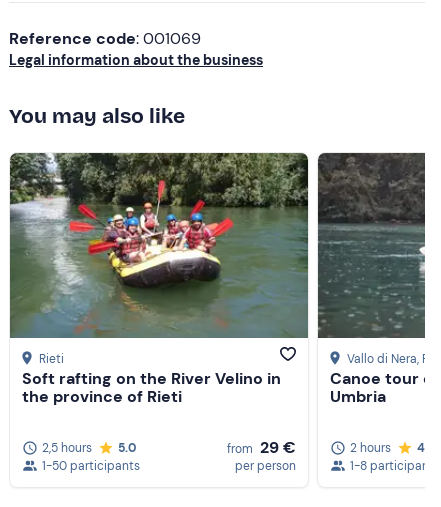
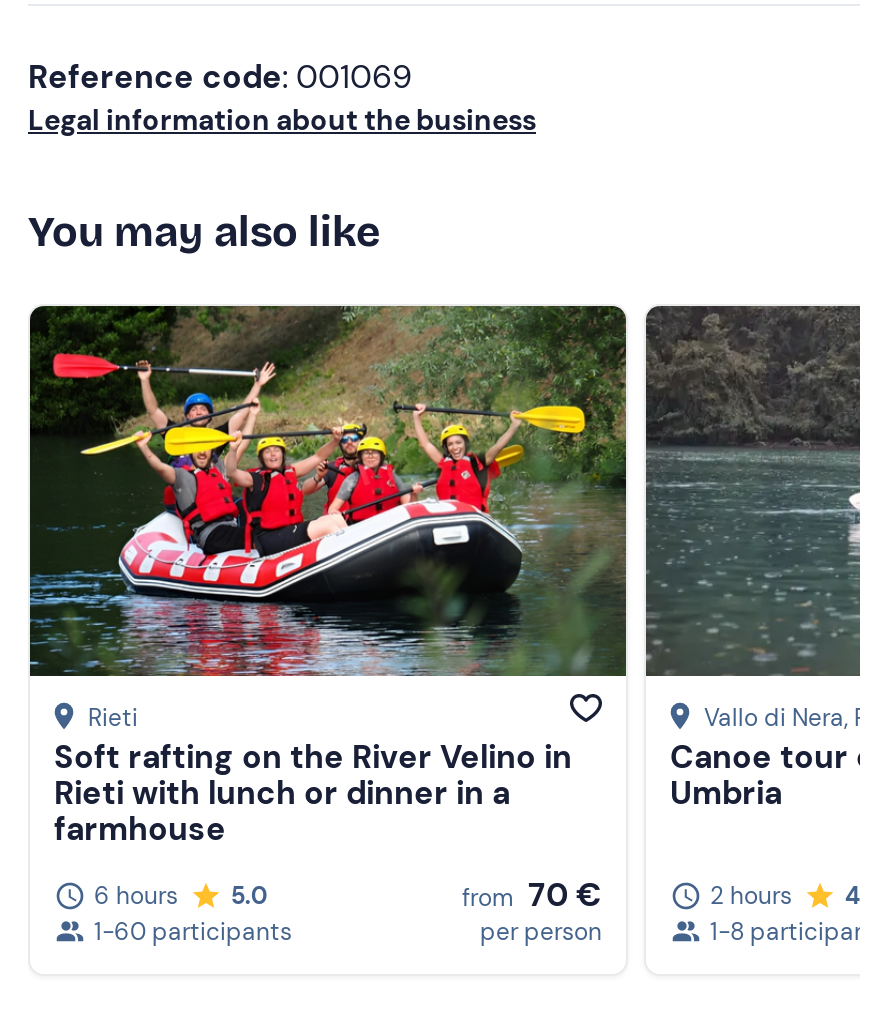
[9,152,309,339] [image] -> [28,304,628,678] [image]
[22,386,182,407] the province of Rieti -> [54,772,510,850] Rieti with lunch or dinner in a | farmhouse
[42,440,136,456] 2,5 hours 5.0 -> [94,880,267,912] 6 hours 5.0
[227,437,296,458] from 29 € -> [462,874,602,916] from 70 €
[42,458,140,474] 1-50 participants -> [94,916,292,948] 1-60 participants

